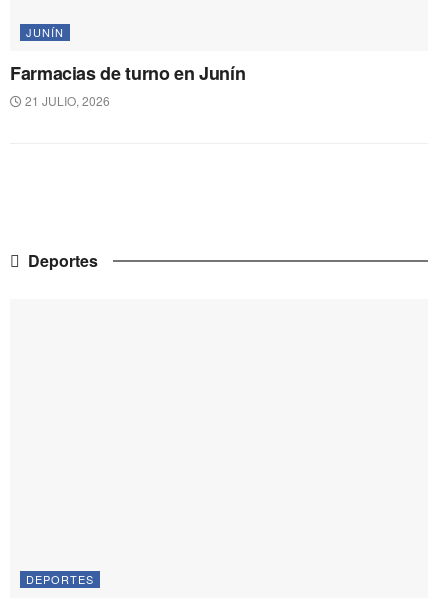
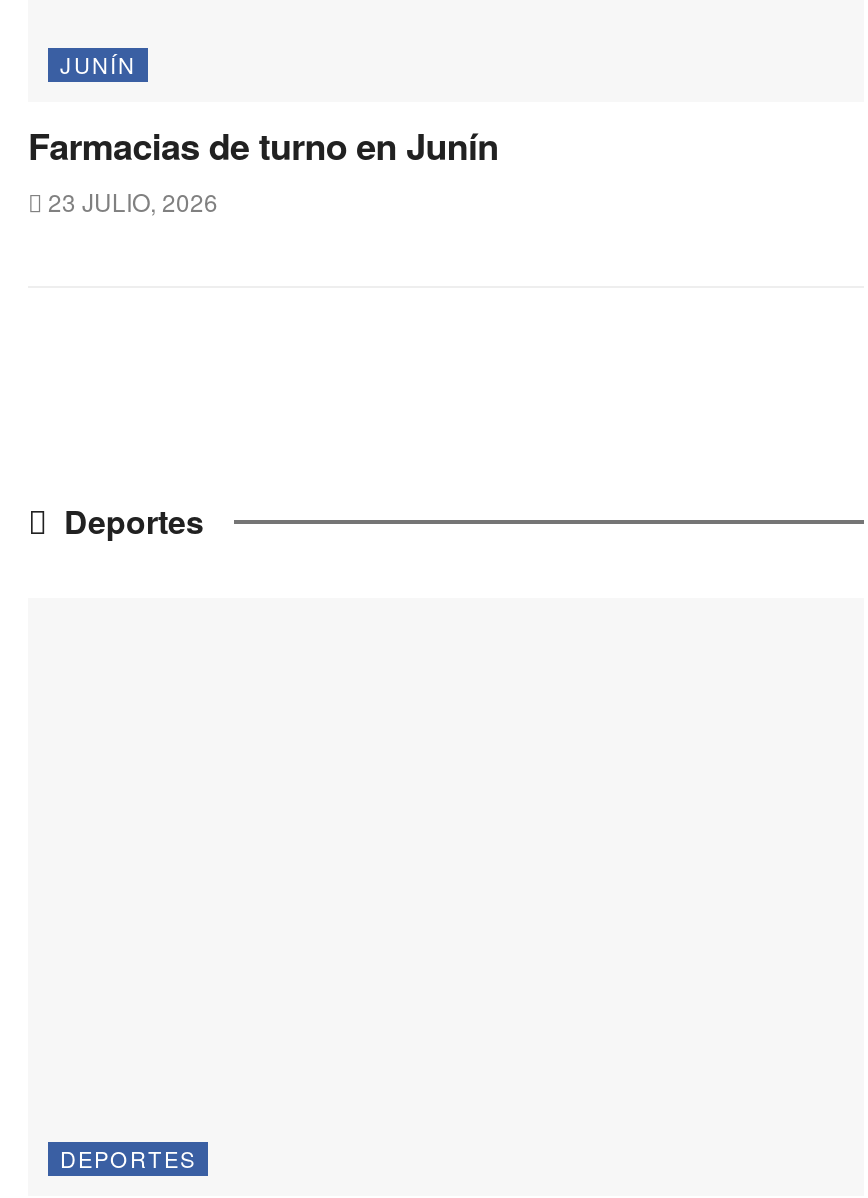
[22,92,110,109] 21 JULIO, 2026 -> [42,185,218,219] 23 JULIO, 2026

